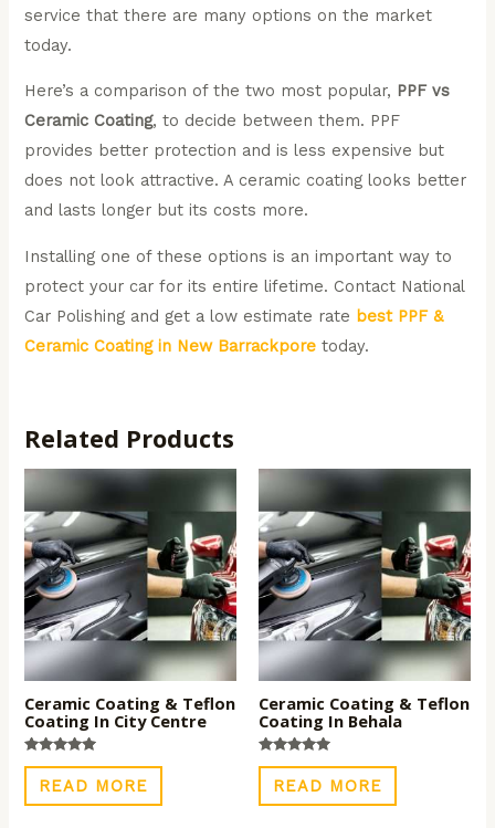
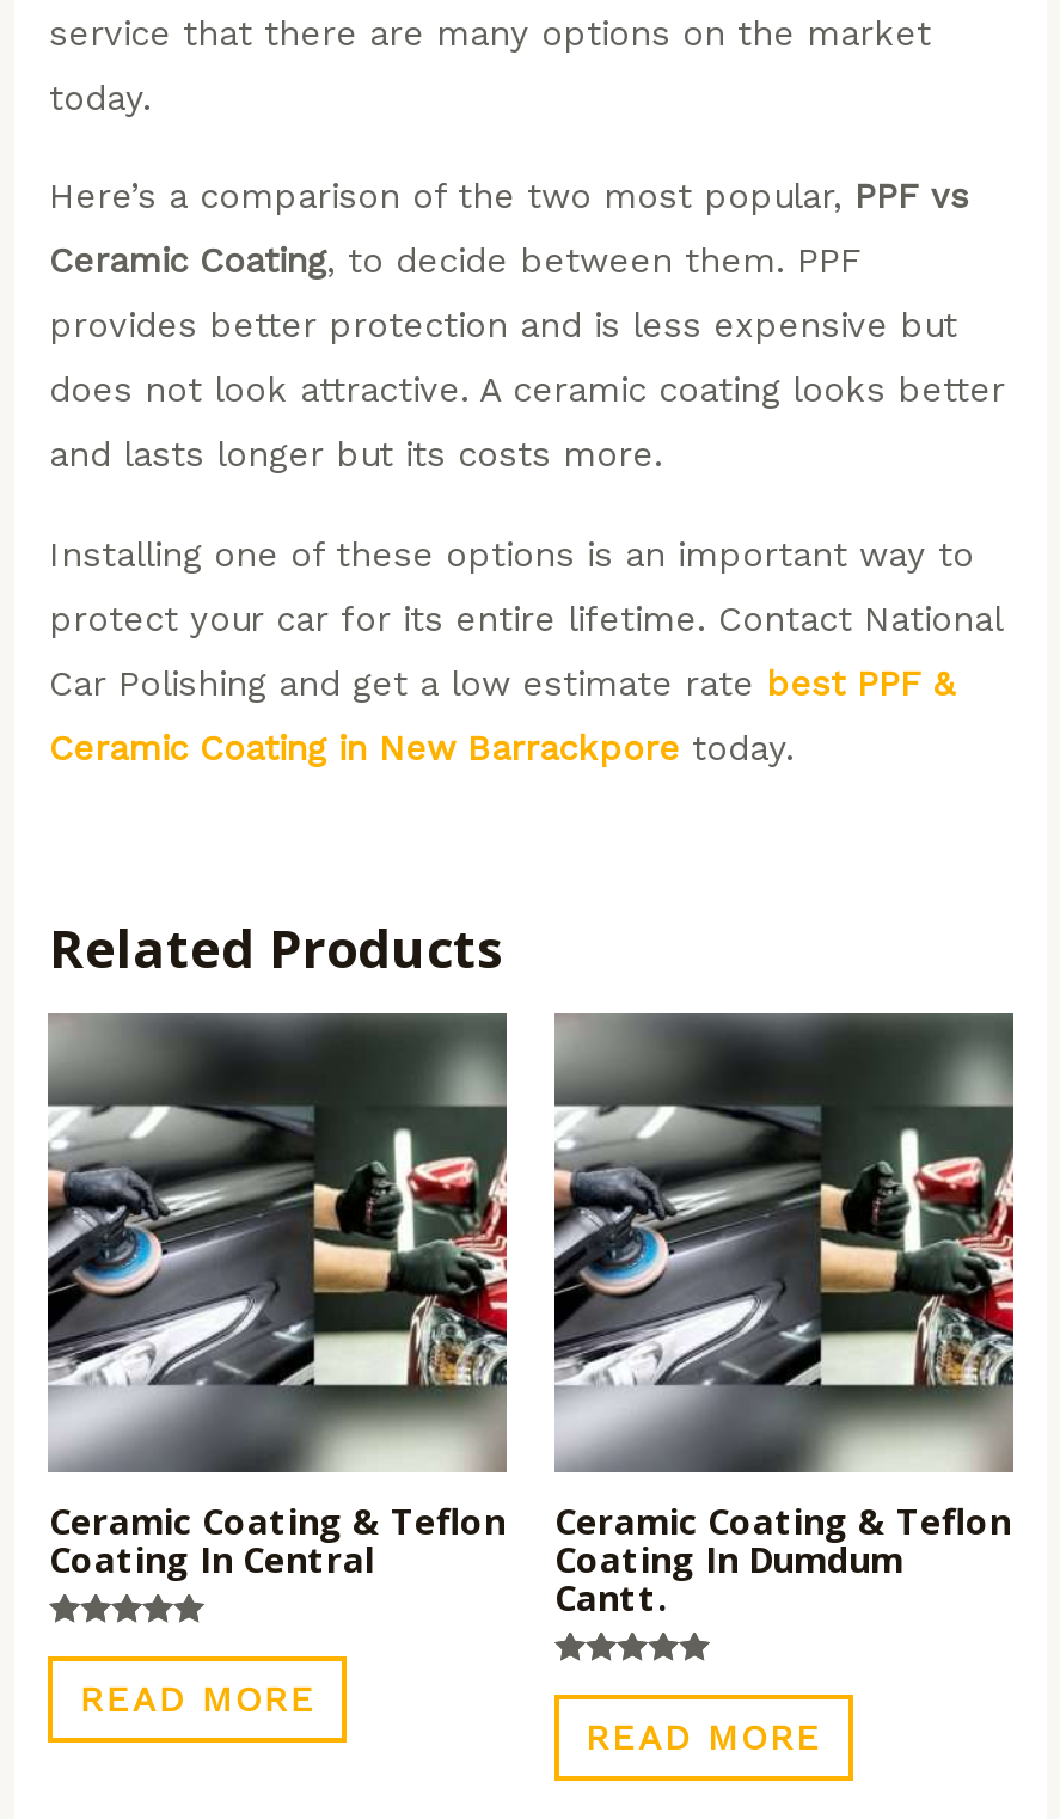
[25,709,207,731] Coating In City Centre -> [49,1534,374,1581] Coating In Central
[259,709,402,731] Coating In Behala -> [554,1534,903,1620] Coating In Dumdum | Cantt.

